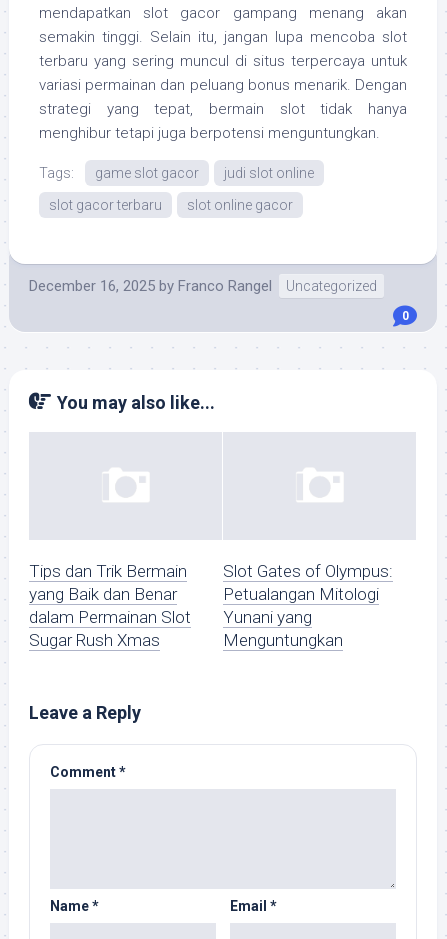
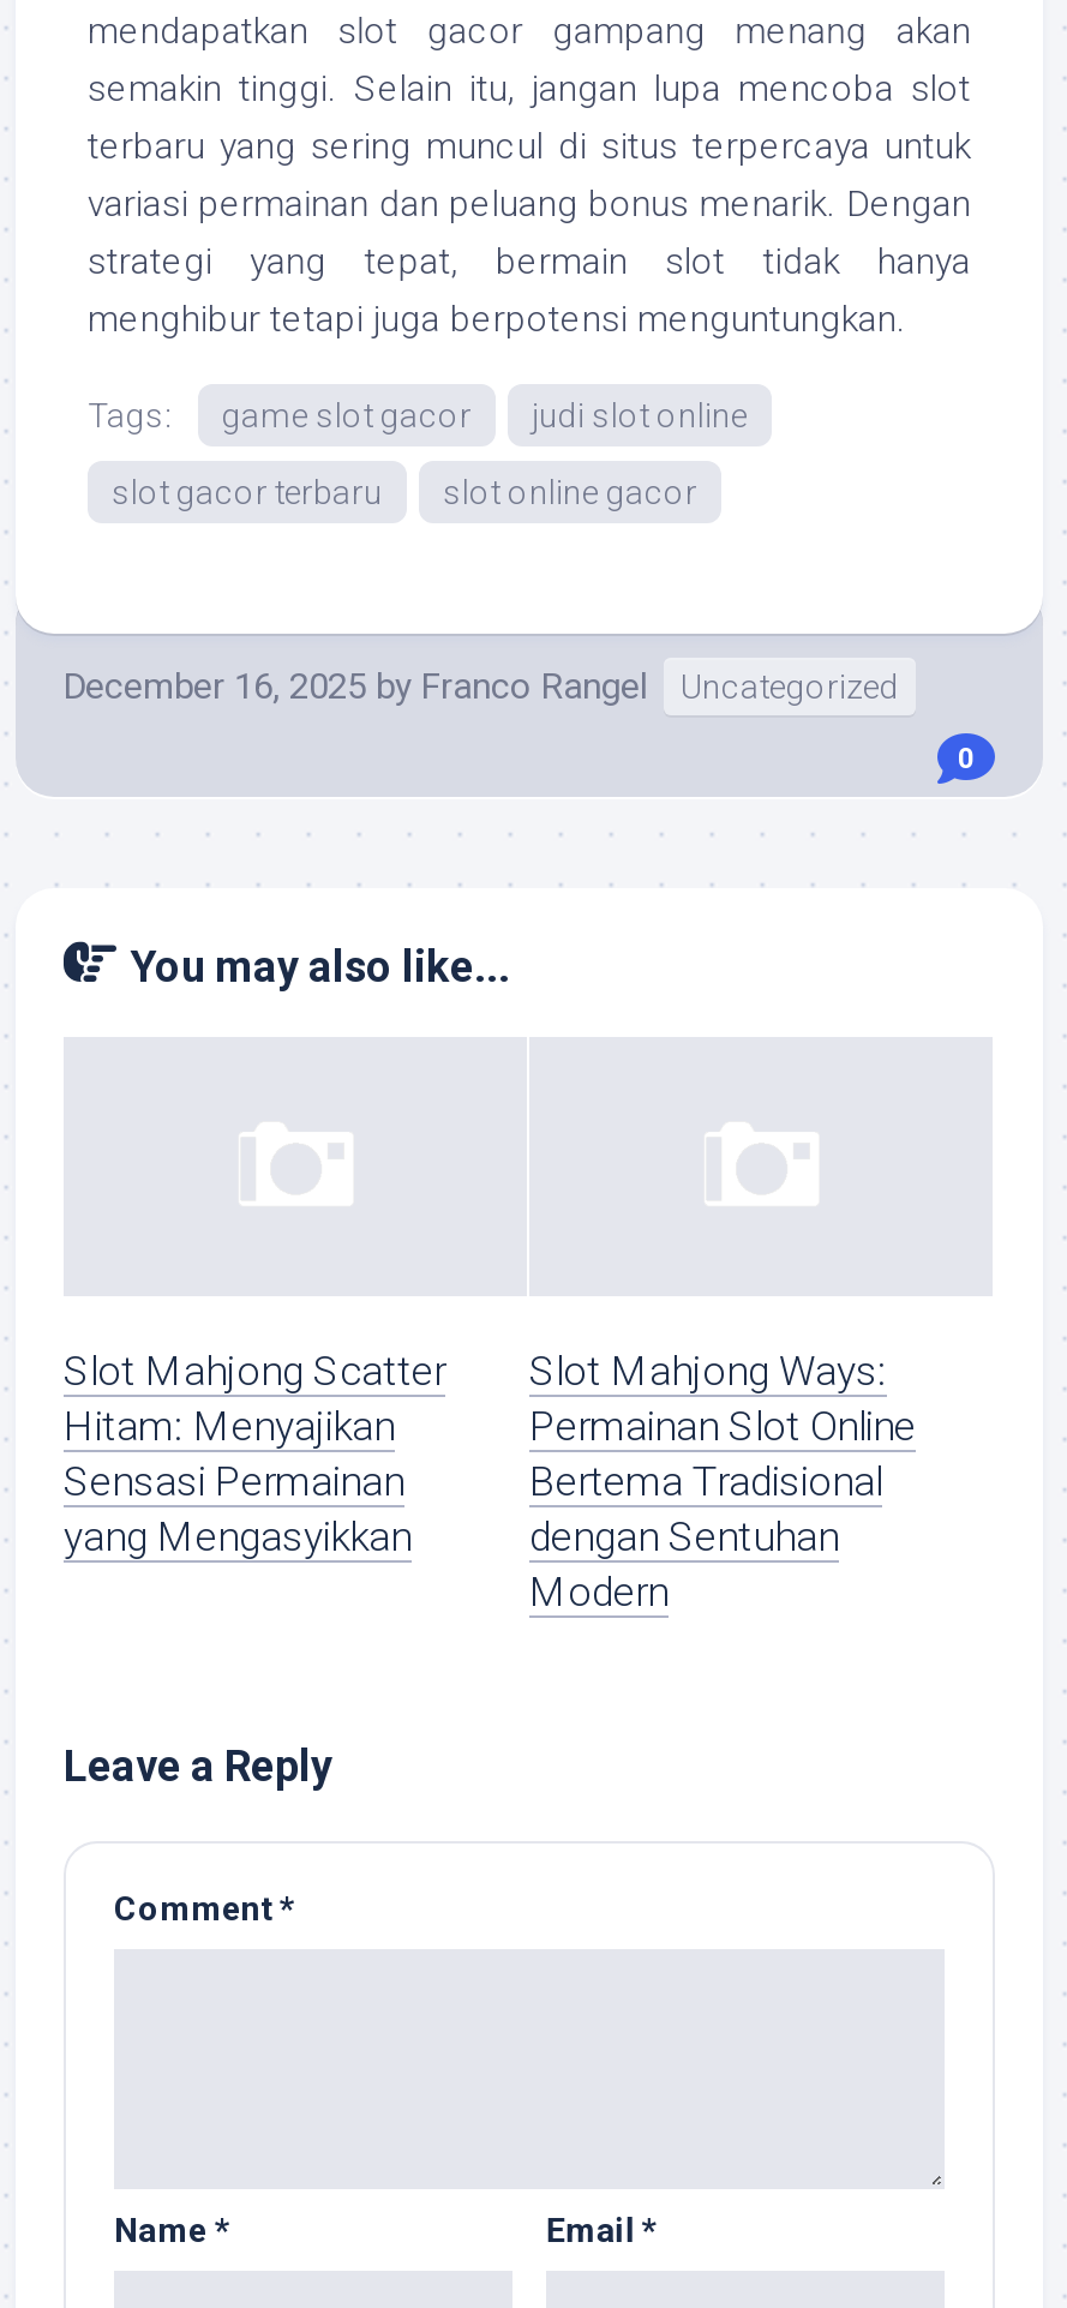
[29,561,191,650] Tips dan Trik Bermain | yang Baik dan Benar | dalam Permainan Slot | Sugar Rush Xmas -> [64,1348,445,1561] Slot Mahjong Scatter | Hitam: Menyajikan | Sensasi Permainan | yang Mengasyikkan
[223,561,393,650] Slot Gates of Olympus: | Petualangan Mitologi | Yunani yang | Menguntungkan -> [529,1348,916,1616] Slot Mahjong Ways: | Permainan Slot Online | Bertema Tradisional | dengan Sentuhan | Modern

